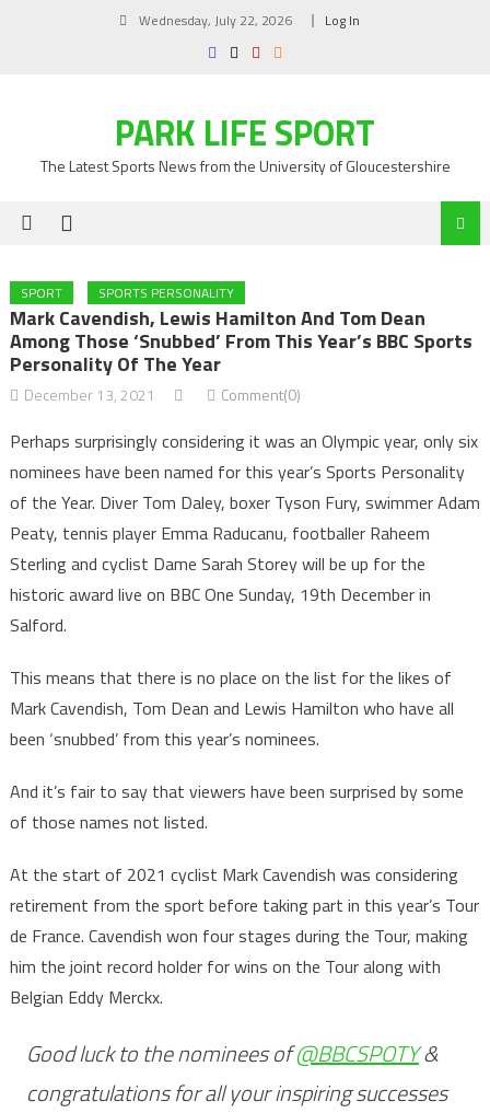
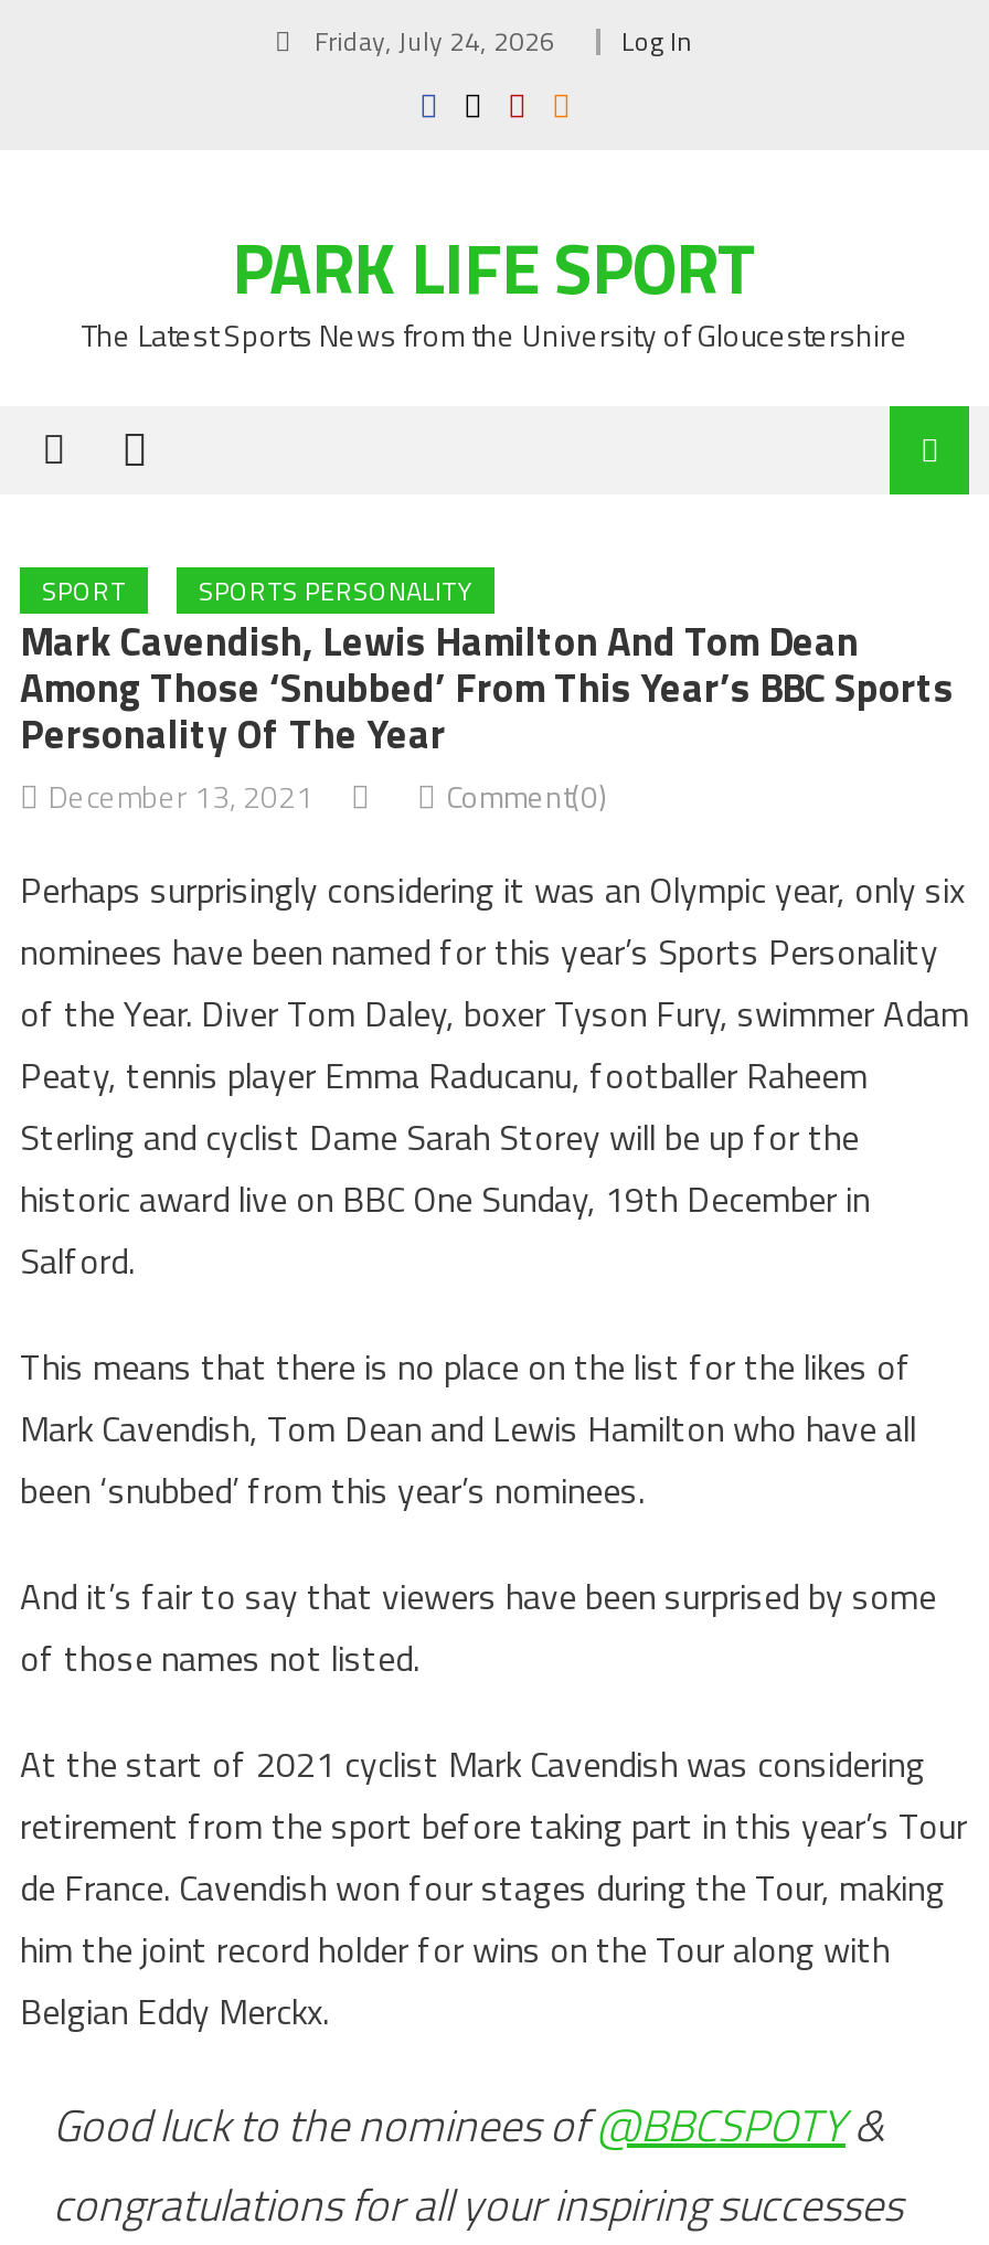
[136,10,292,31] Wednesday, July 22, 2026 -> [308,20,555,62] Friday, July 24, 2026

